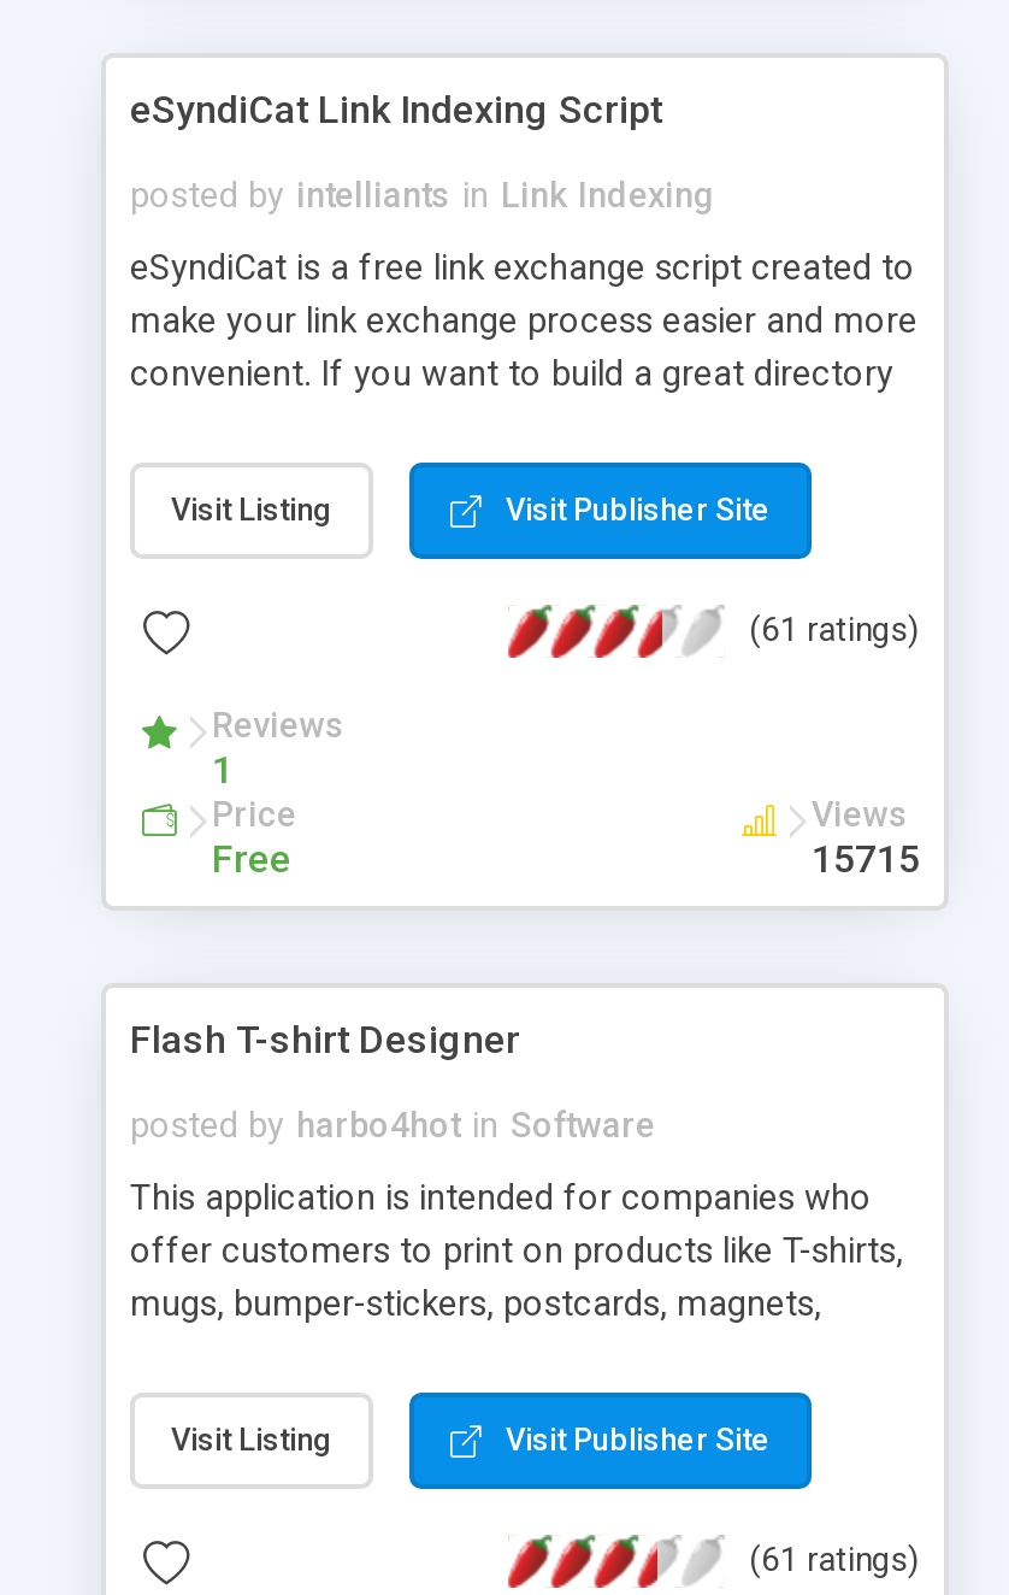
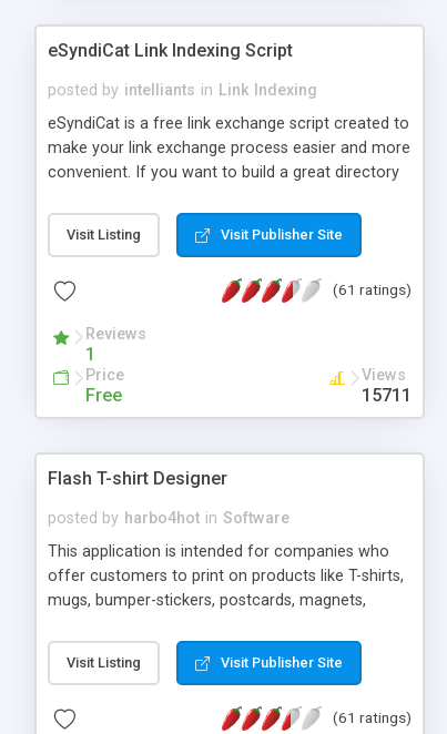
[812,836,920,881] 15715 -> [362,385,412,406] 15711

